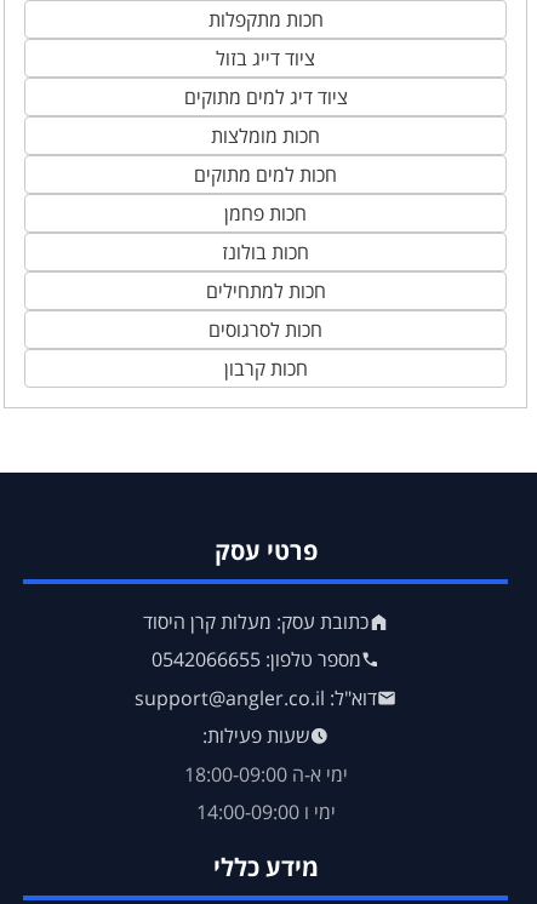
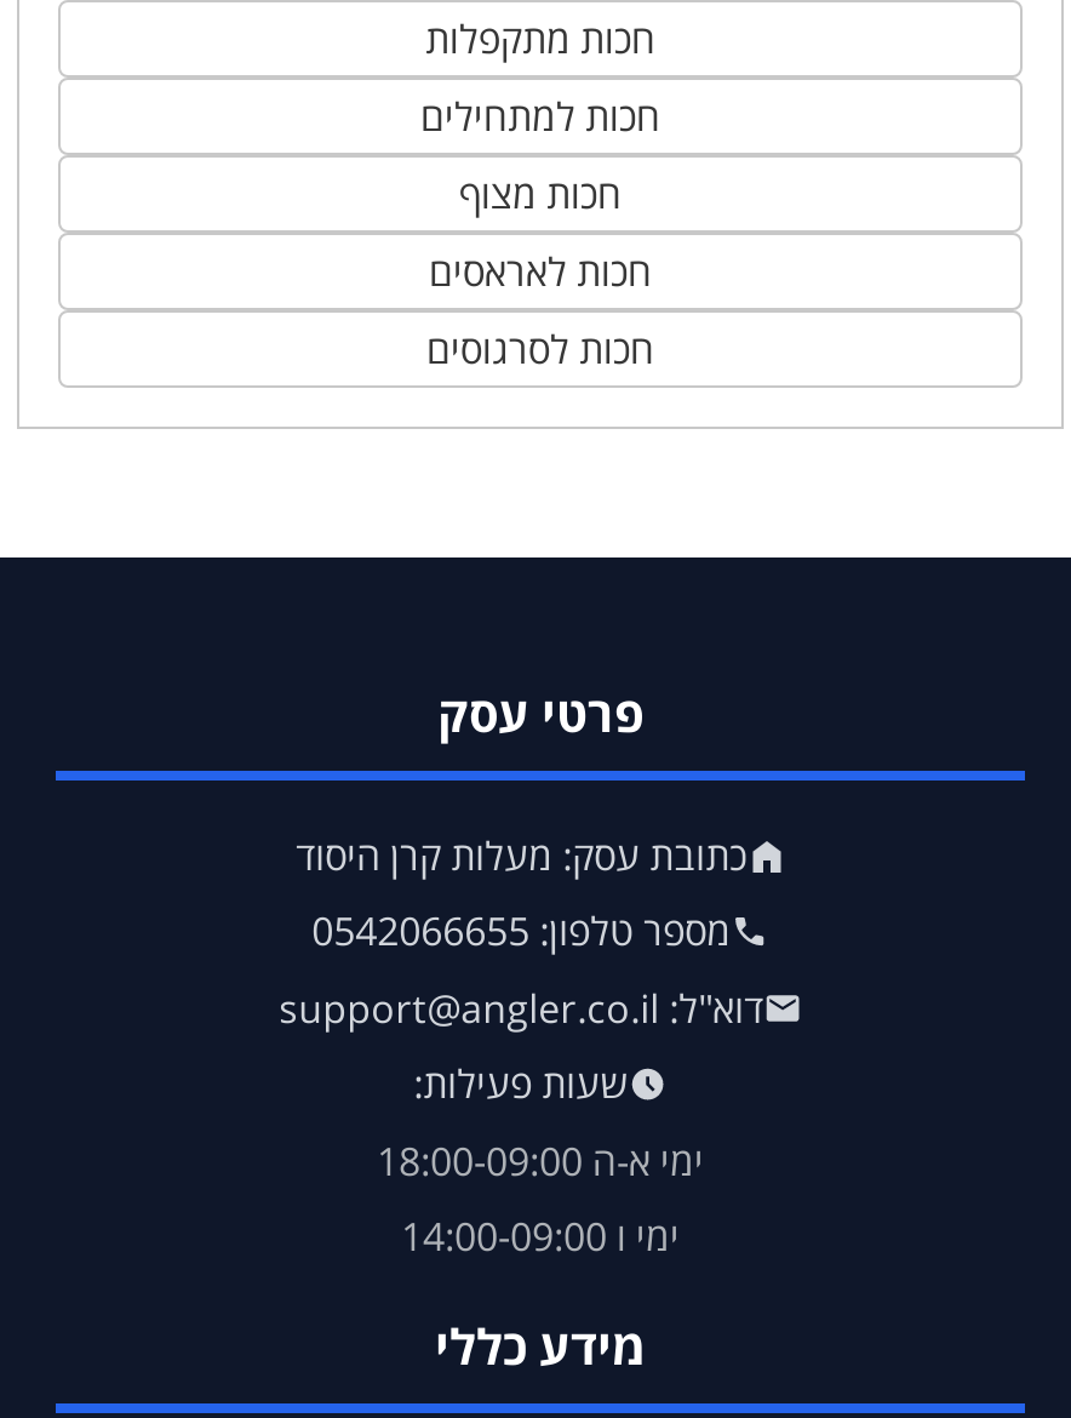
[184,44,347,265] ציוד דייג בזול | ציוד דיג למים מתוקים | חכות מומלצות | חכות למים מתוקים | חכות פחמן | חכות בולונז -> none
moved [205,277,325,304] -> [420,89,660,142]: חכות למתחילים
none -> [429,166,652,297] חכות מצוף | חכות לאראסים
[224,355,307,381] חכות קרבון -> none

